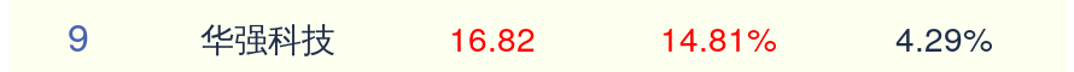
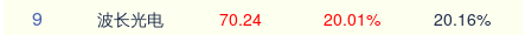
[200,14,992,62] 华强科技 | 16.82 | 14.81% | 4.29% -> [97,7,491,30] 波长光电 | 70.24 | 20.01% | 20.16%

